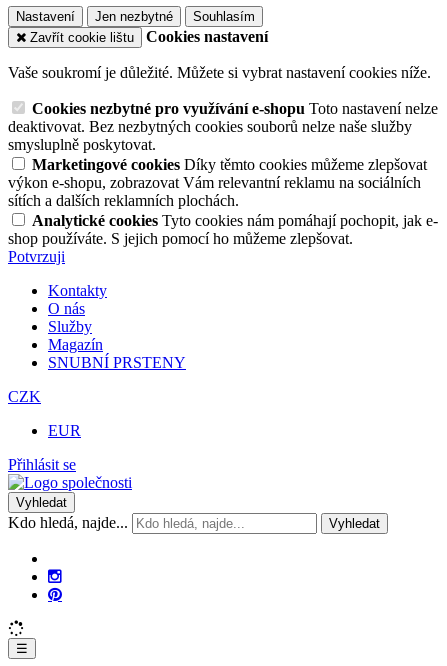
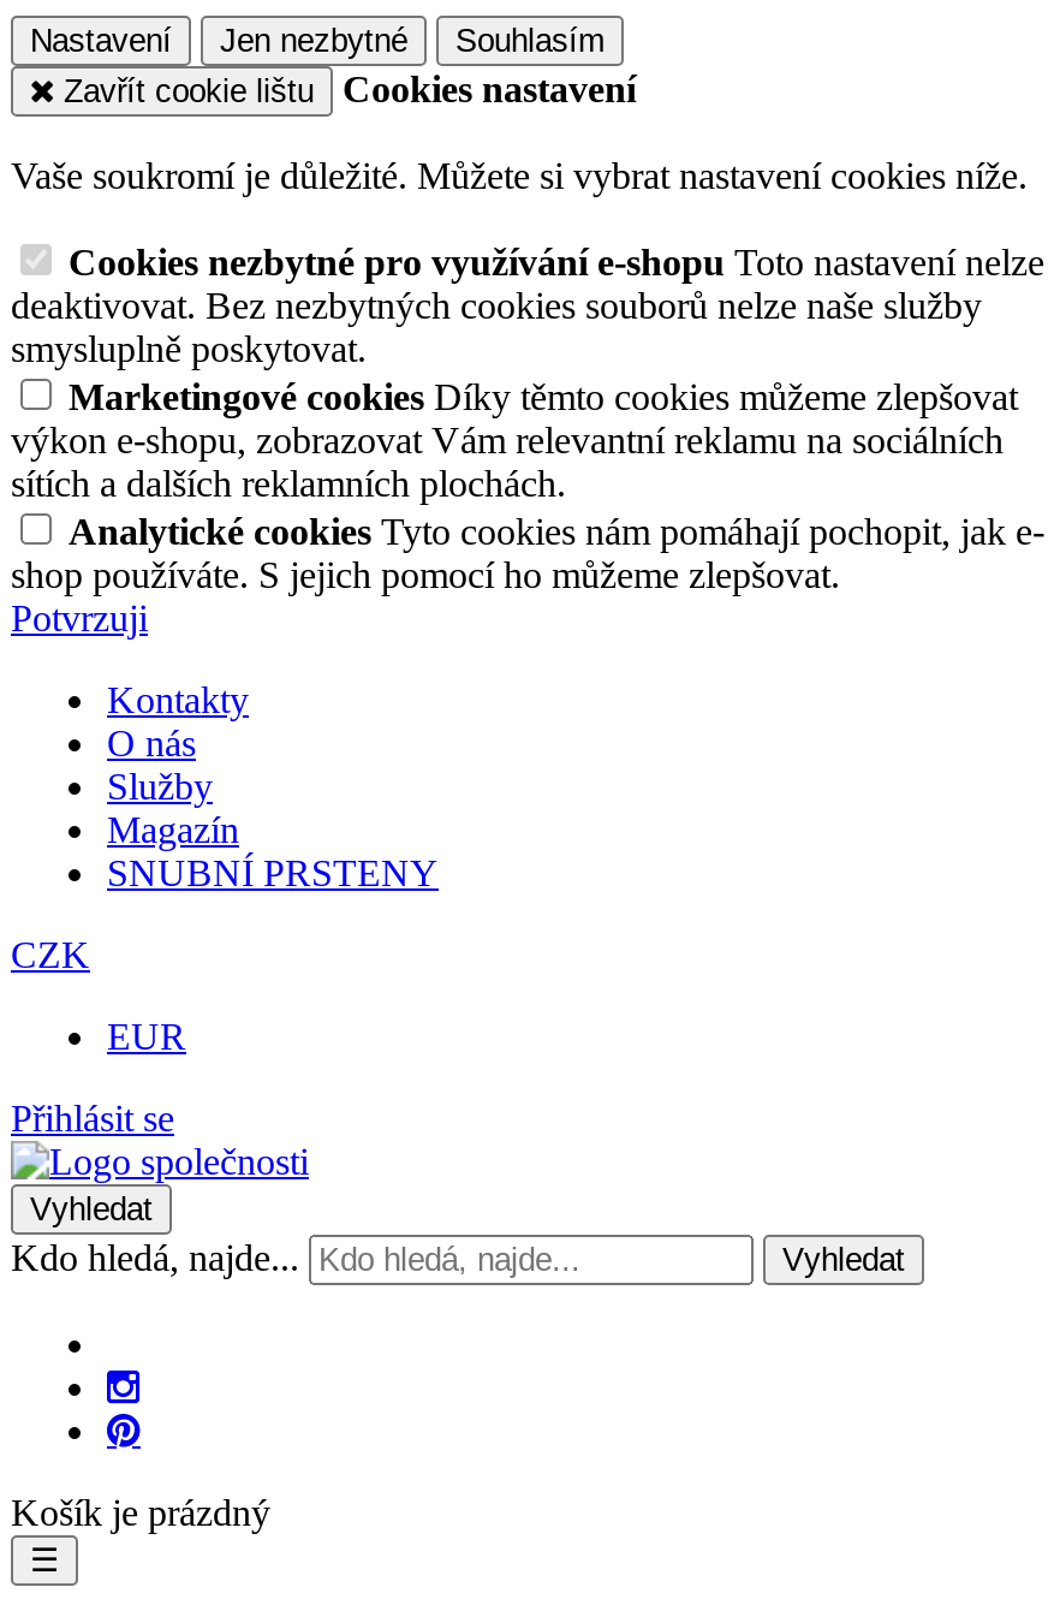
none -> [11,1492,270,1533] Košík je prázdný

